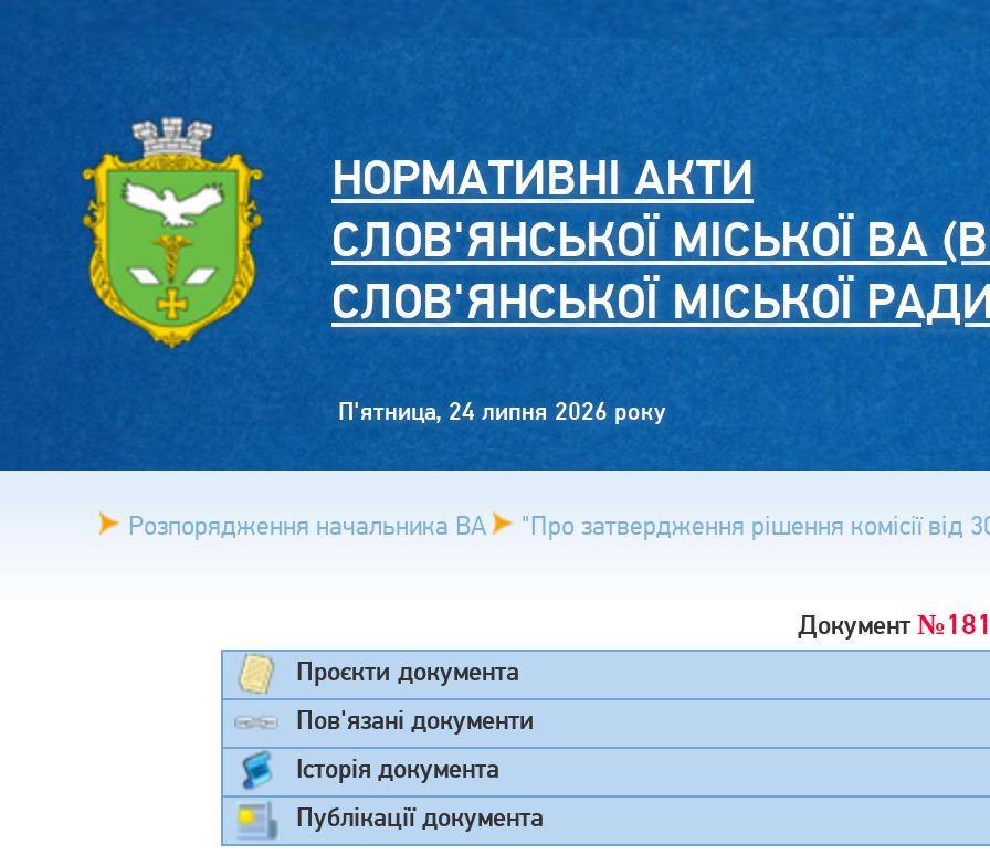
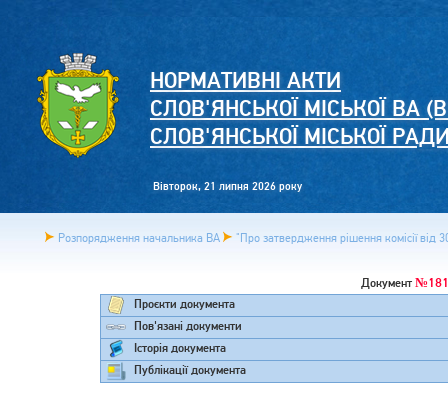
[338,398,665,427] П'ятница, 24 липня 2026 року -> [153,180,302,193] Вівторок, 21 липня 2026 року

